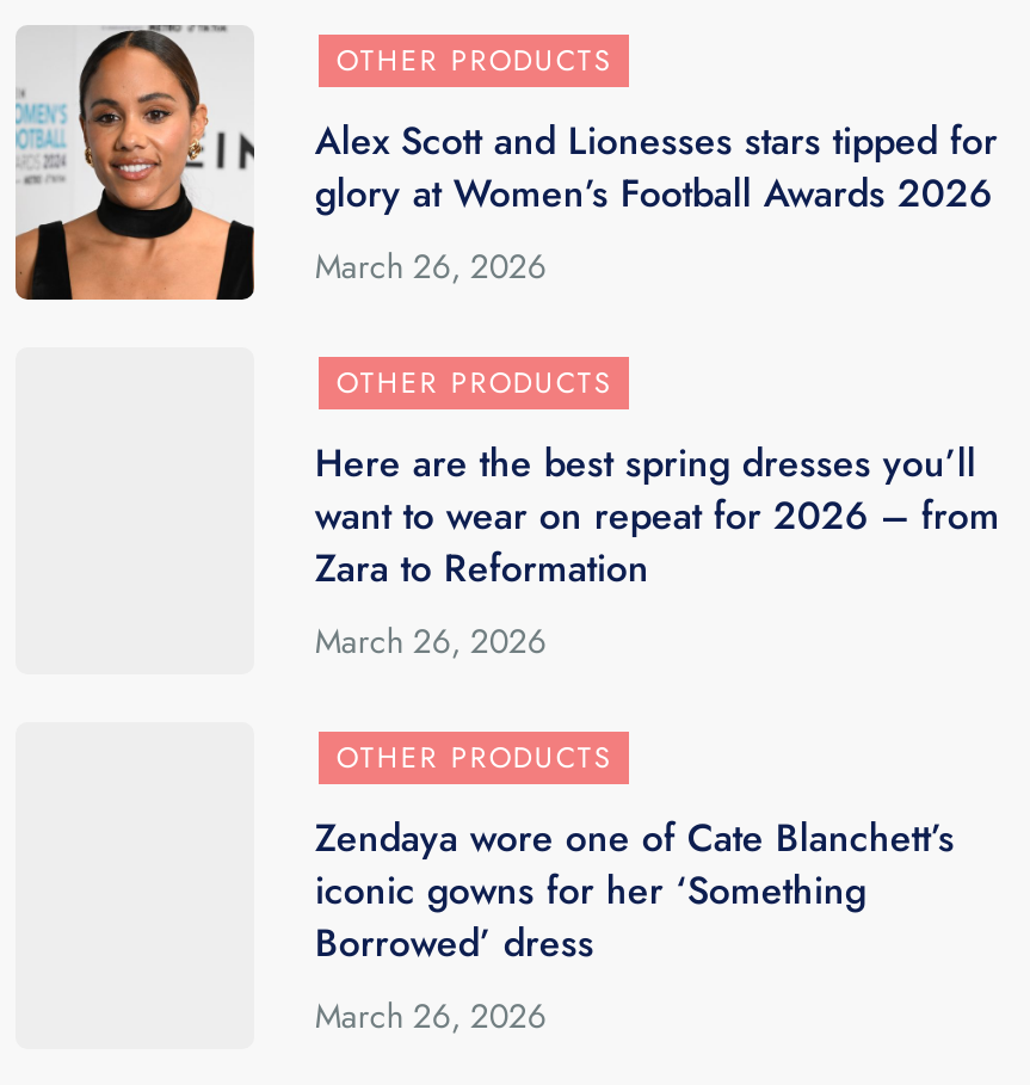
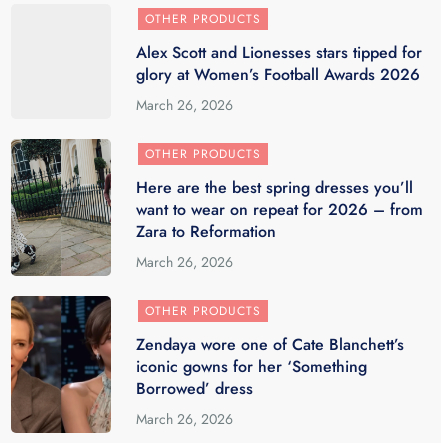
[13,23,257,302] [image] -> none
none -> [10,138,112,277] [image]
none -> [10,295,112,434] [image]

